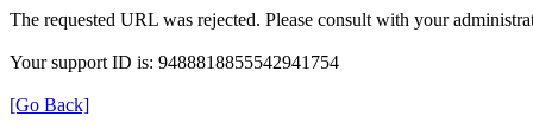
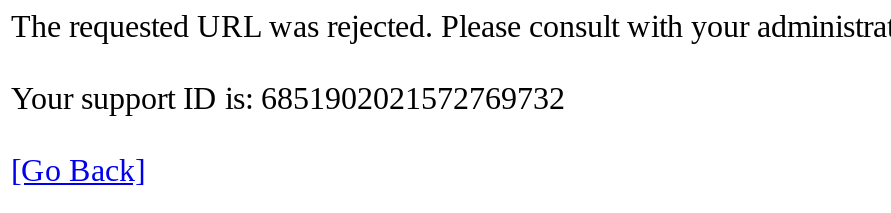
[10,52,339,72] Your support ID is: 9488818855542941754 -> [11,81,565,115] Your support ID is: 6851902021572769732

